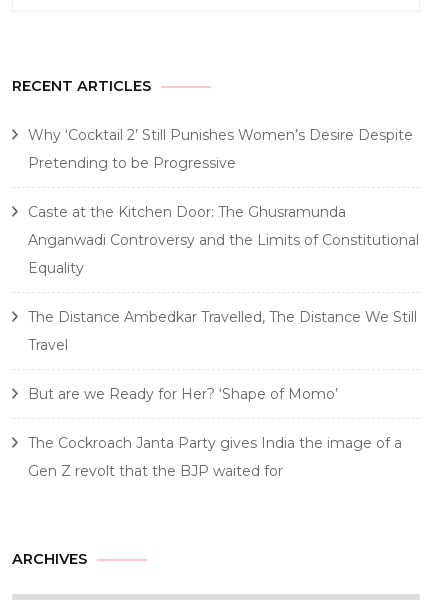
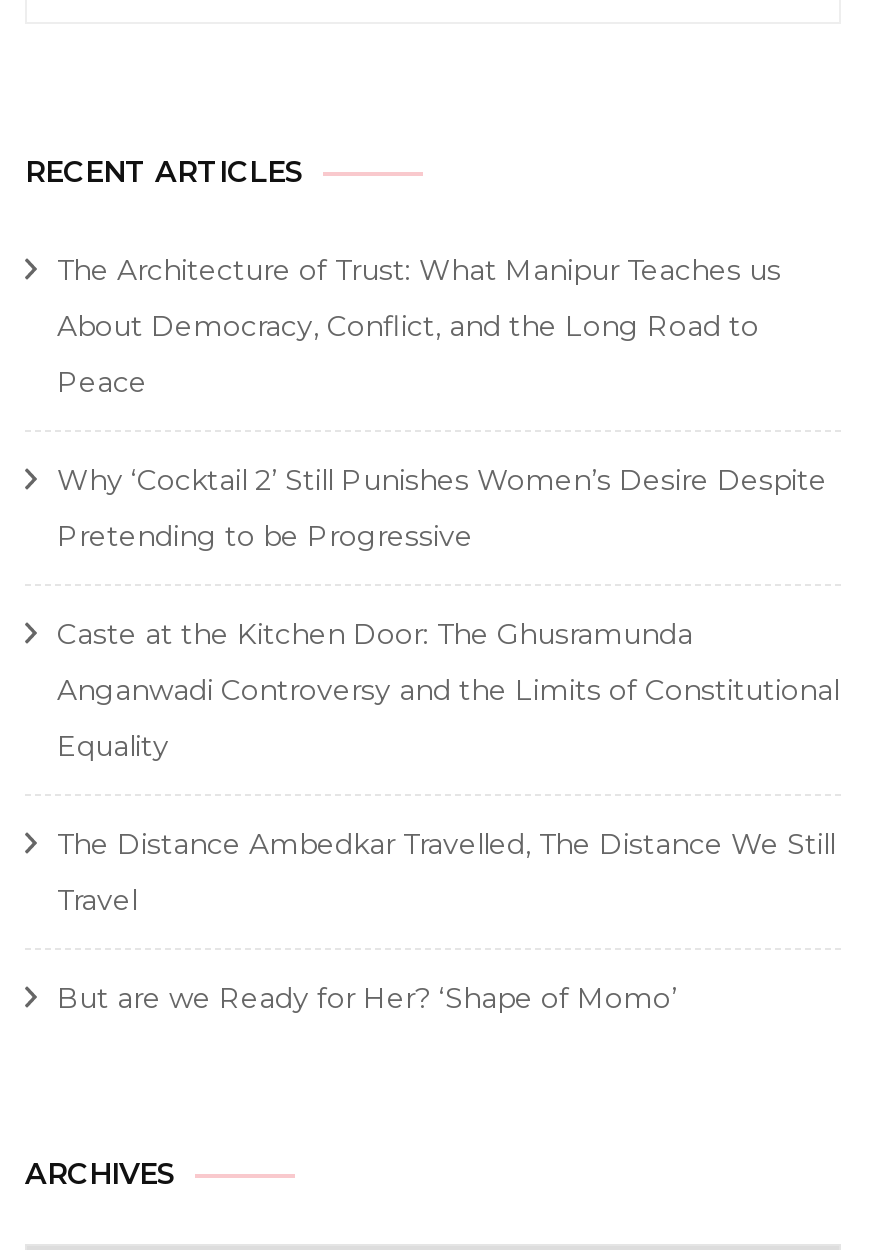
none -> [57,252,781,400] The Architecture of Trust: What Manipur Teaches us | About Democracy, Conflict, and the Long Road to | Peace
moved [28,126,419,403] -> [57,462,839,1016]: Why ‘Cocktail 2’ Still Punishes Women’s Desire Despite | Pretending to be Progressive | Caste at the Kitchen Door: The Ghusramunda | Anganwadi Controversy and the Limits of Constitutional | Equality | The Distance Ambedkar Travelled, The Distance We Still | Travel | But are we Ready for Her? ‘Shape of Momo’
[28,434,402,480] The Cockroach Janta Party gives India the image of a | Gen Z revolt that the BJP waited for -> none

